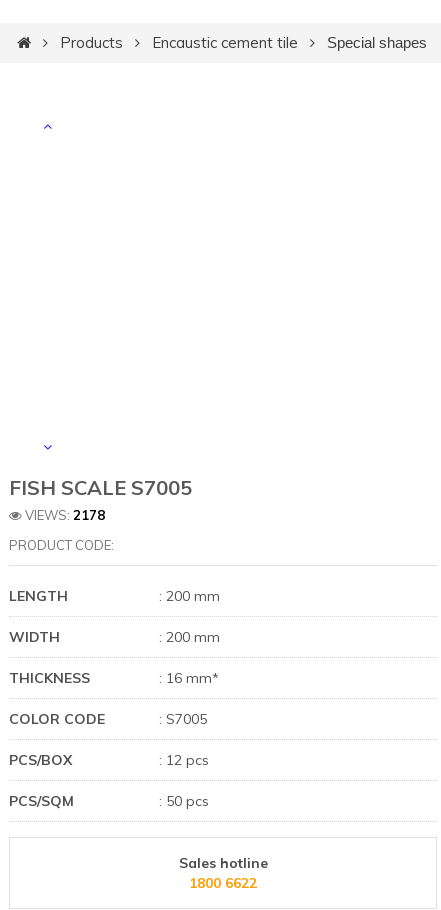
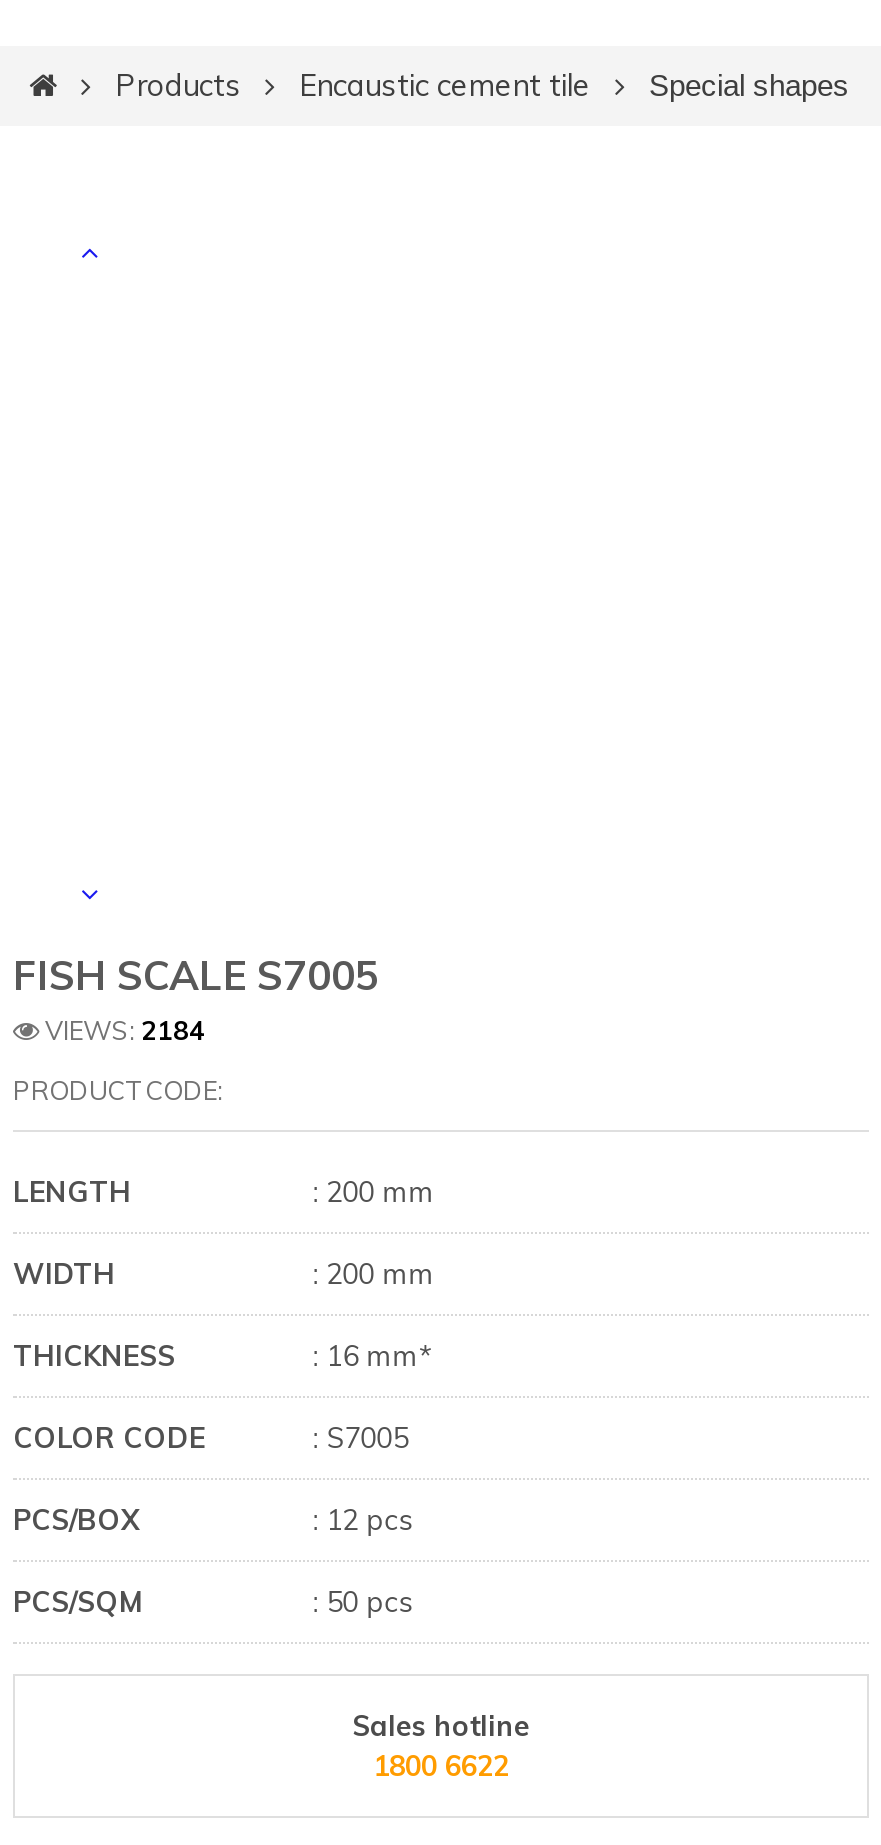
[22,507,105,523] VIEWS: 2178 -> [39,1014,205,1046] VIEWS: 2184

